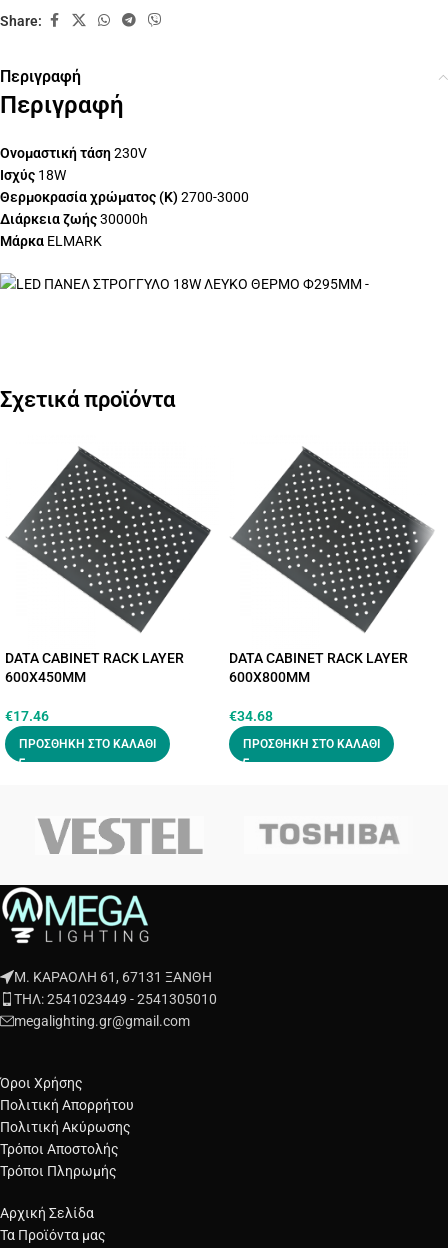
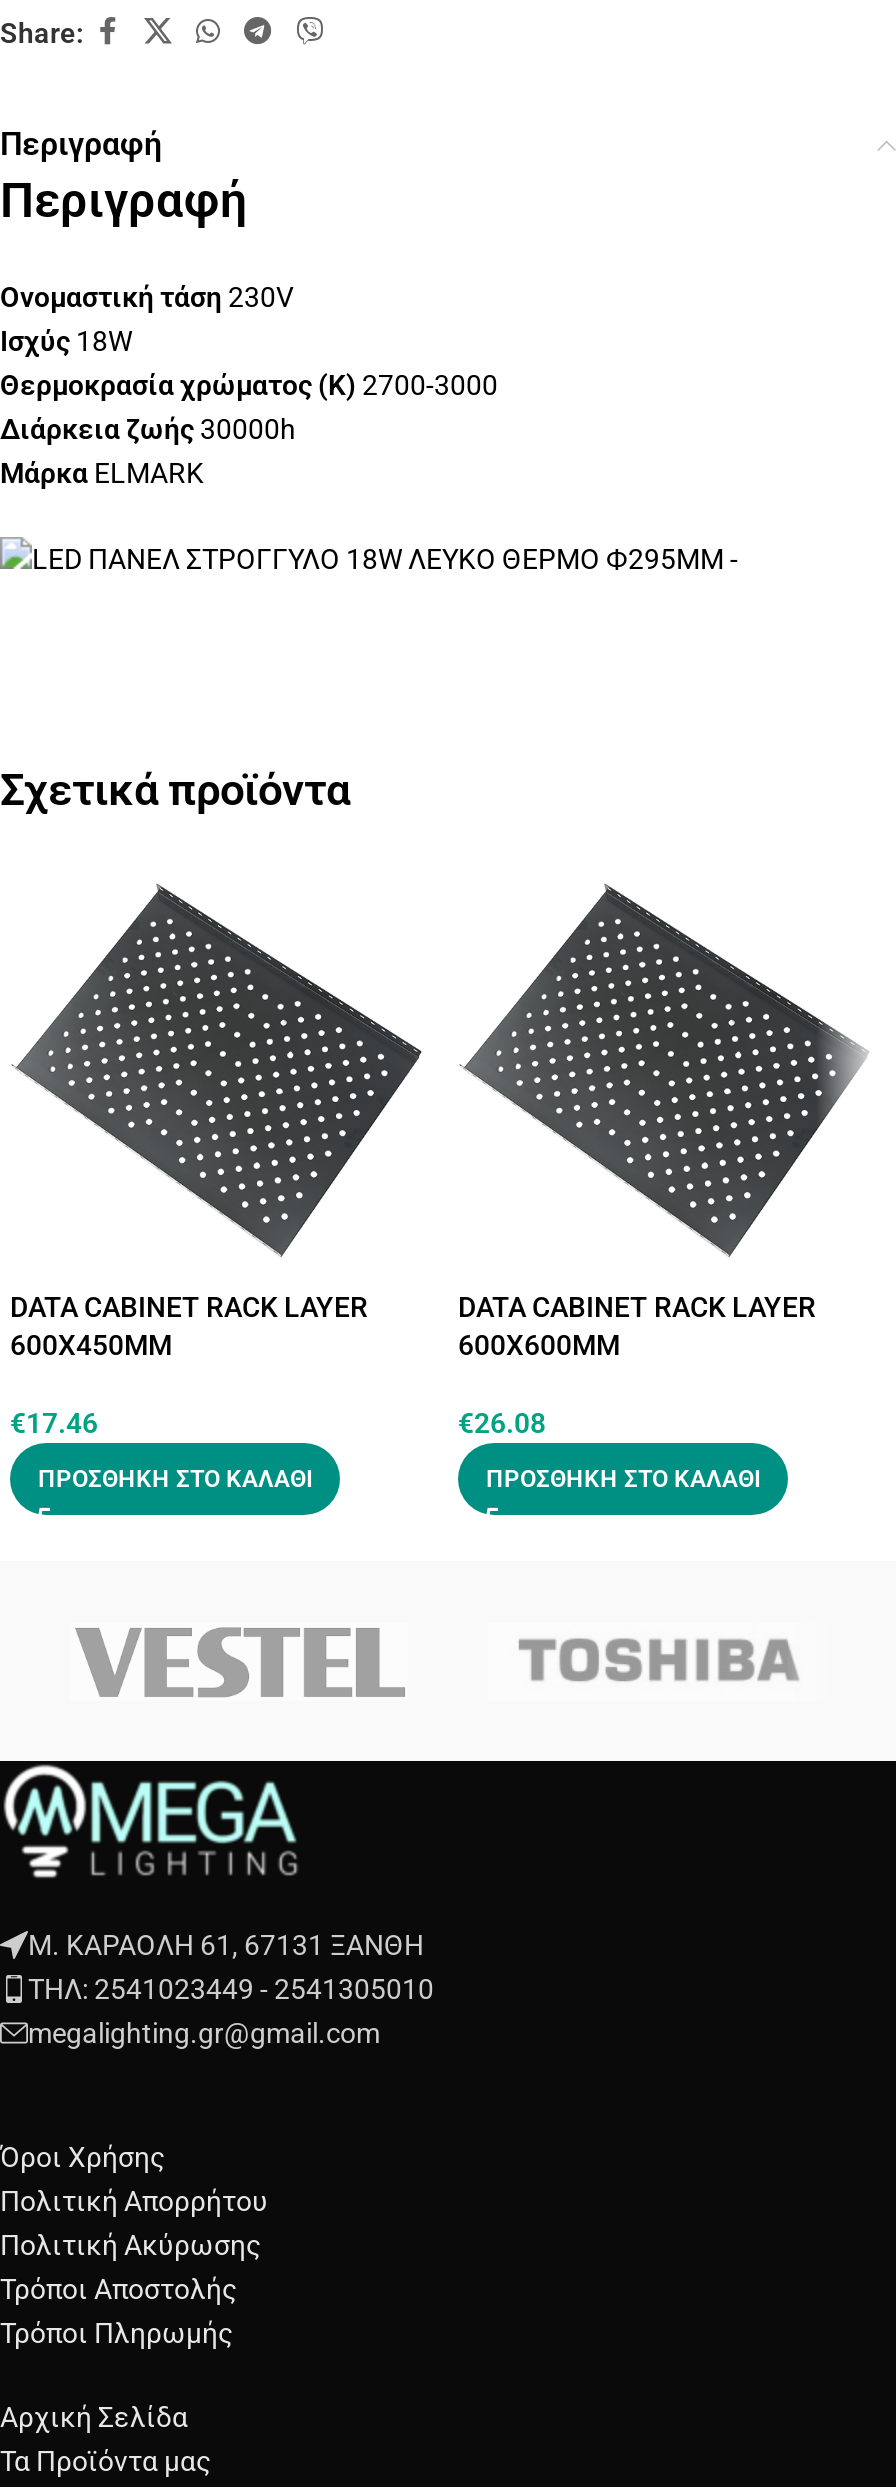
[229,669,310,685] 600X800MM -> [458,1330,620,1362] 600X600MM
[229,708,273,724] €34.68 -> [458,1408,546,1440] €26.08

